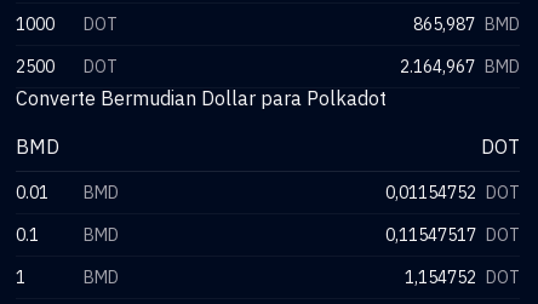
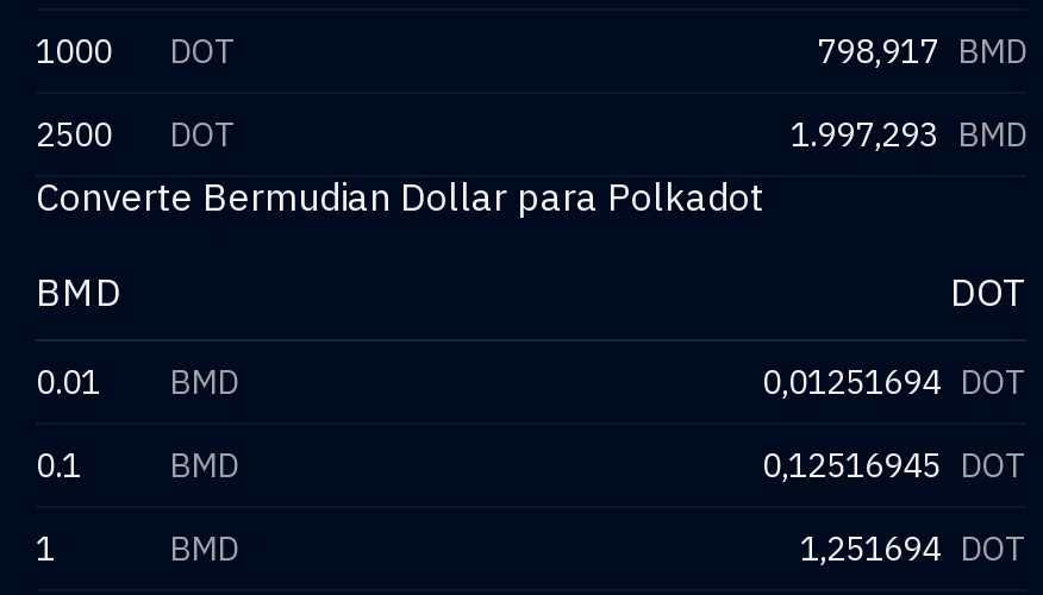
[413,13,520,35] 865,987 BMD -> [817,30,1026,73] 798,917 BMD
[400,56,520,78] 2.164,967 BMD -> [791,113,1026,156] 1.997,293 BMD
[385,182,520,204] 0,01154752 DOT -> [762,361,1026,404] 0,01251694 DOT
[385,224,520,246] 0,11547517 DOT -> [762,444,1026,487] 0,12516945 DOT
[405,267,520,288] 1,154752 DOT -> [800,527,1026,570] 1,251694 DOT

